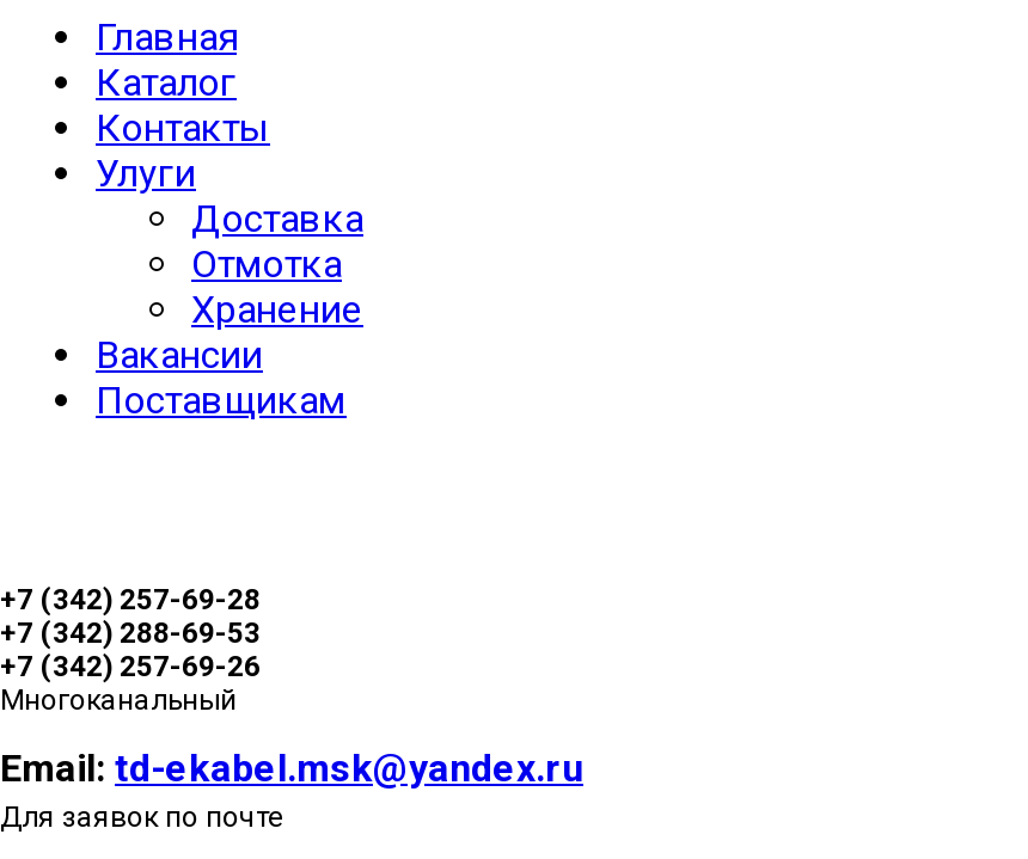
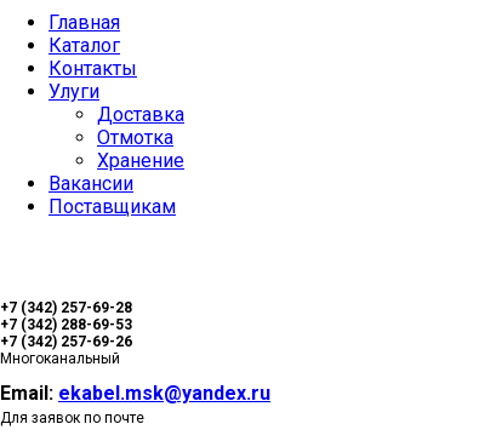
[0,746,583,791] Email: td-ekabel.msk@yandex.ru -> [0,382,270,405] Email: ekabel.msk@yandex.ru

